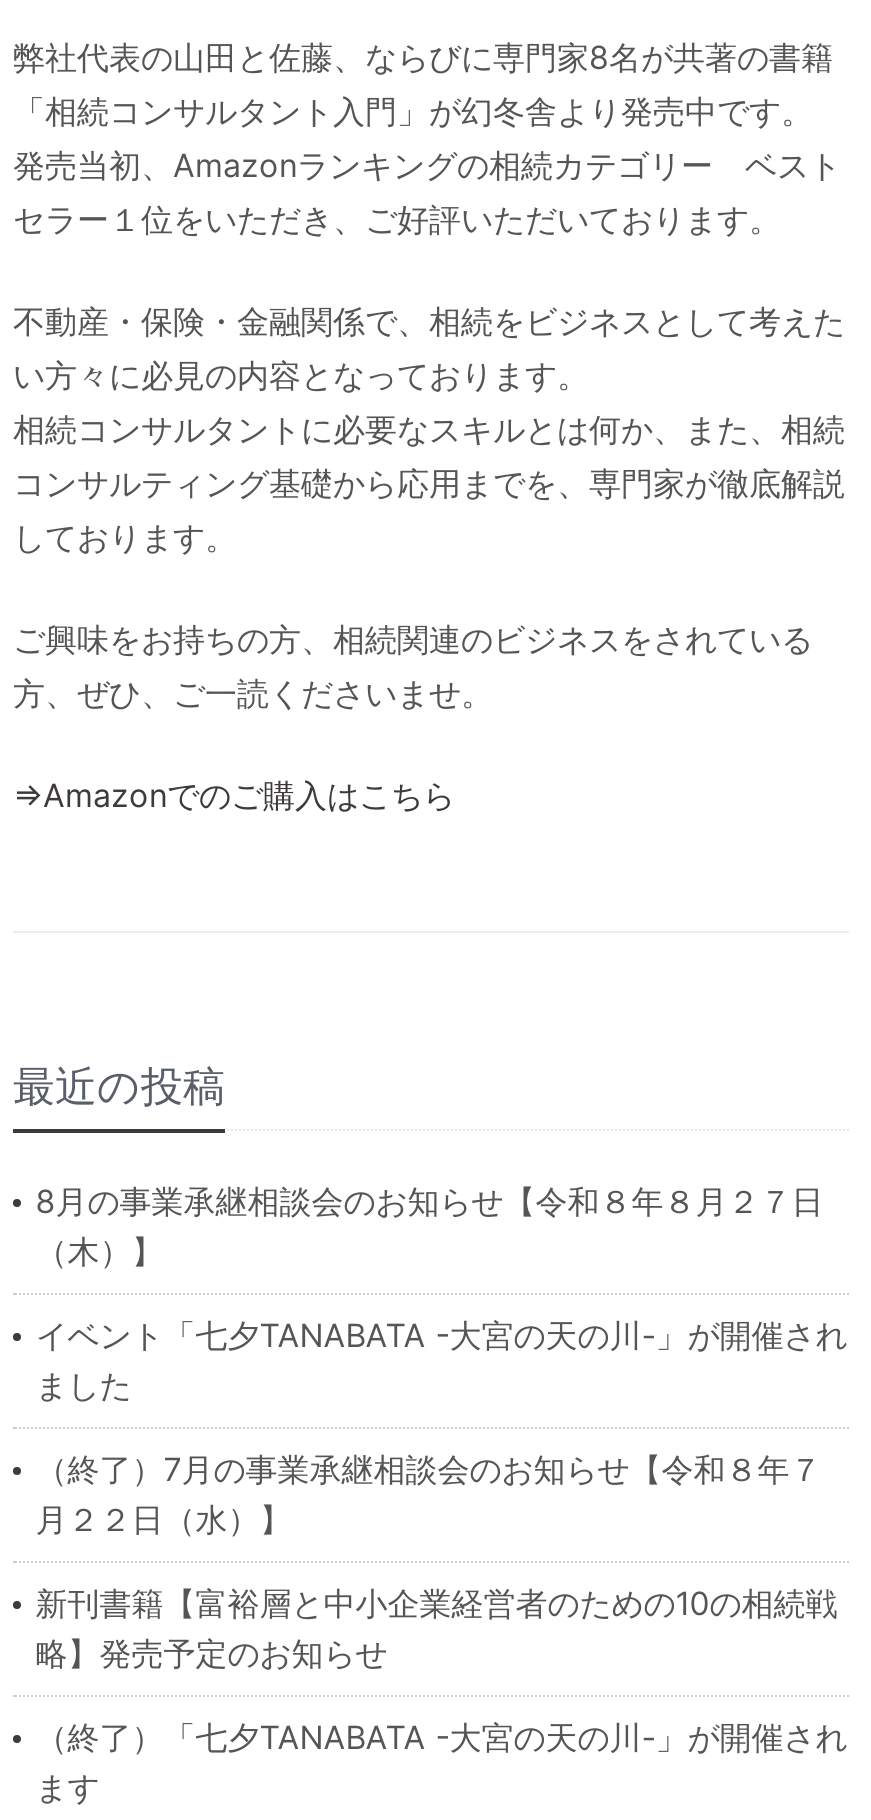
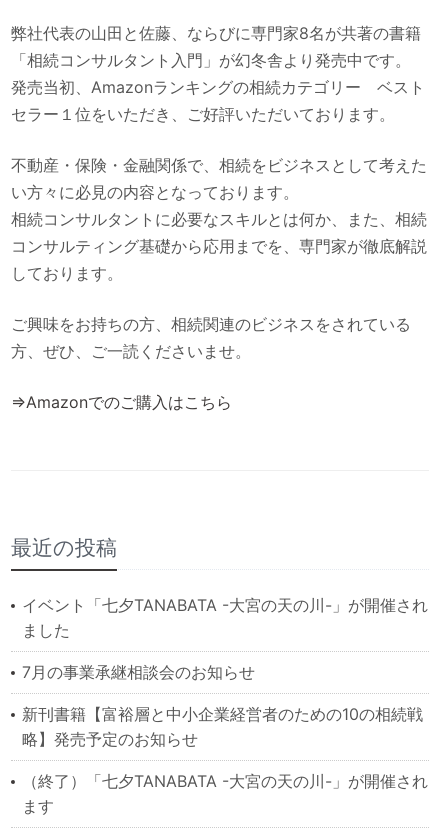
[35,1181,823,1271] 8月の事業承継相談会のお知らせ【令和８年８月２７日 | （木）】 -> none
[35,1449,821,1539] （終了）7月の事業承継相談会のお知らせ【令和８年７ | 月２２日（水）】 -> [22,662,255,682] 7月の事業承継相談会のお知らせ

